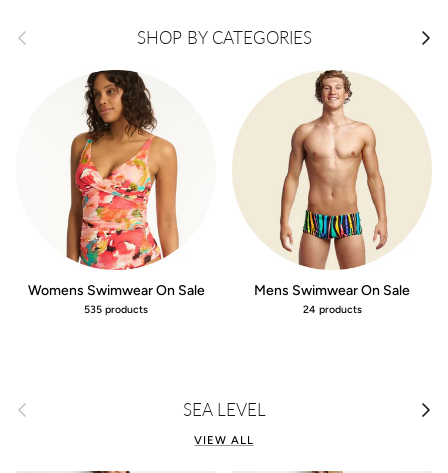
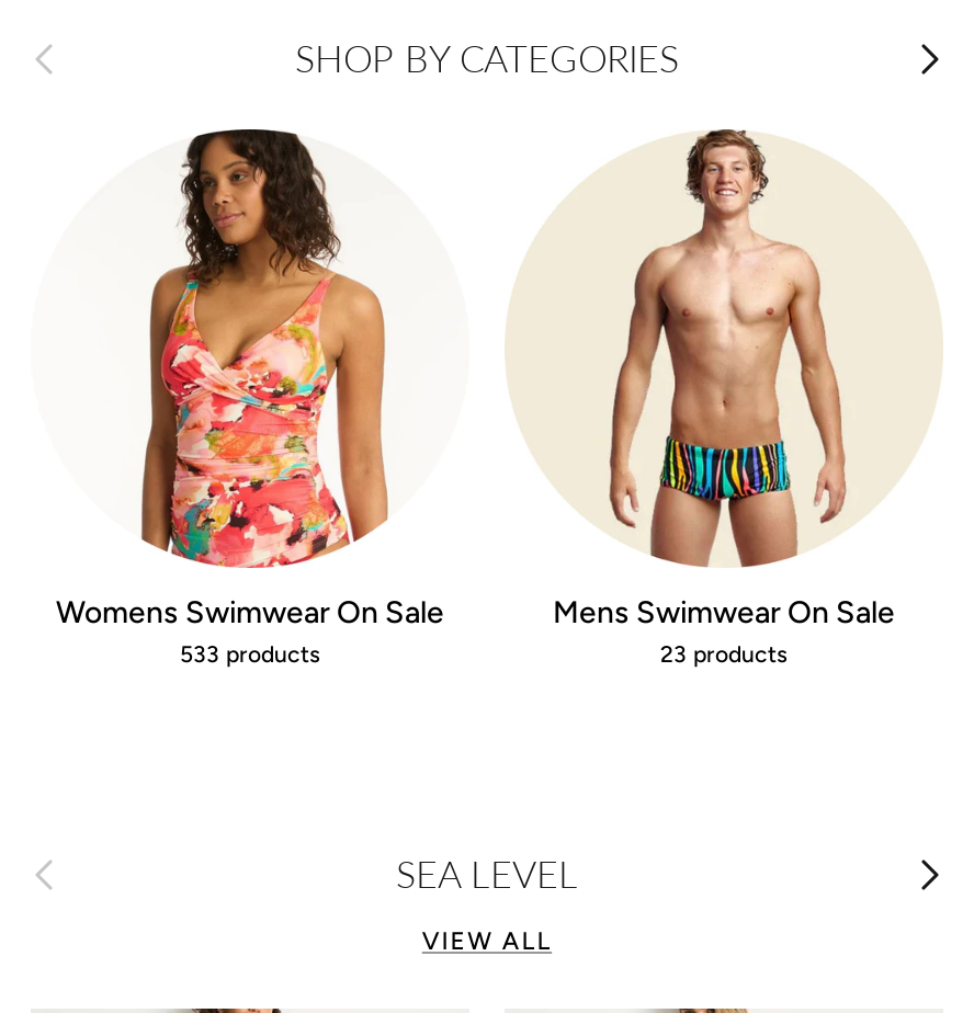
[84,303,148,316] 535 products -> [180,639,320,668] 533 products
[302,303,361,316] 24 products -> [660,639,788,668] 23 products

